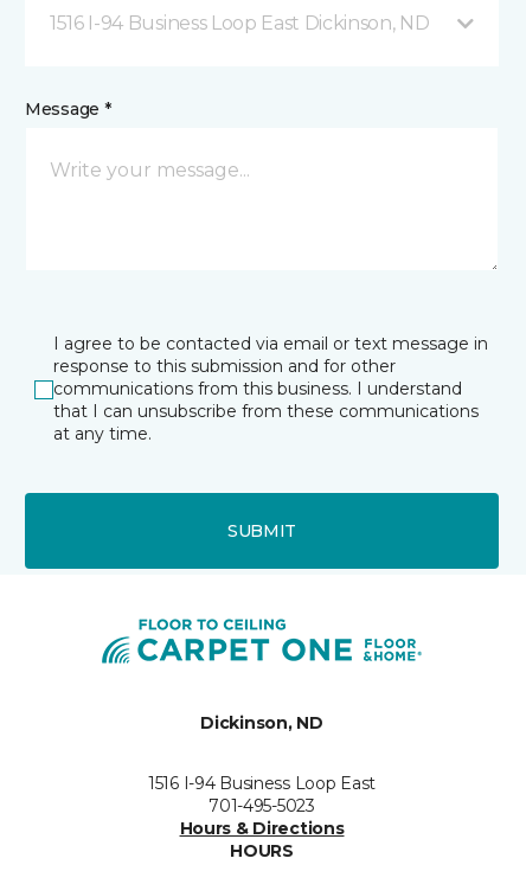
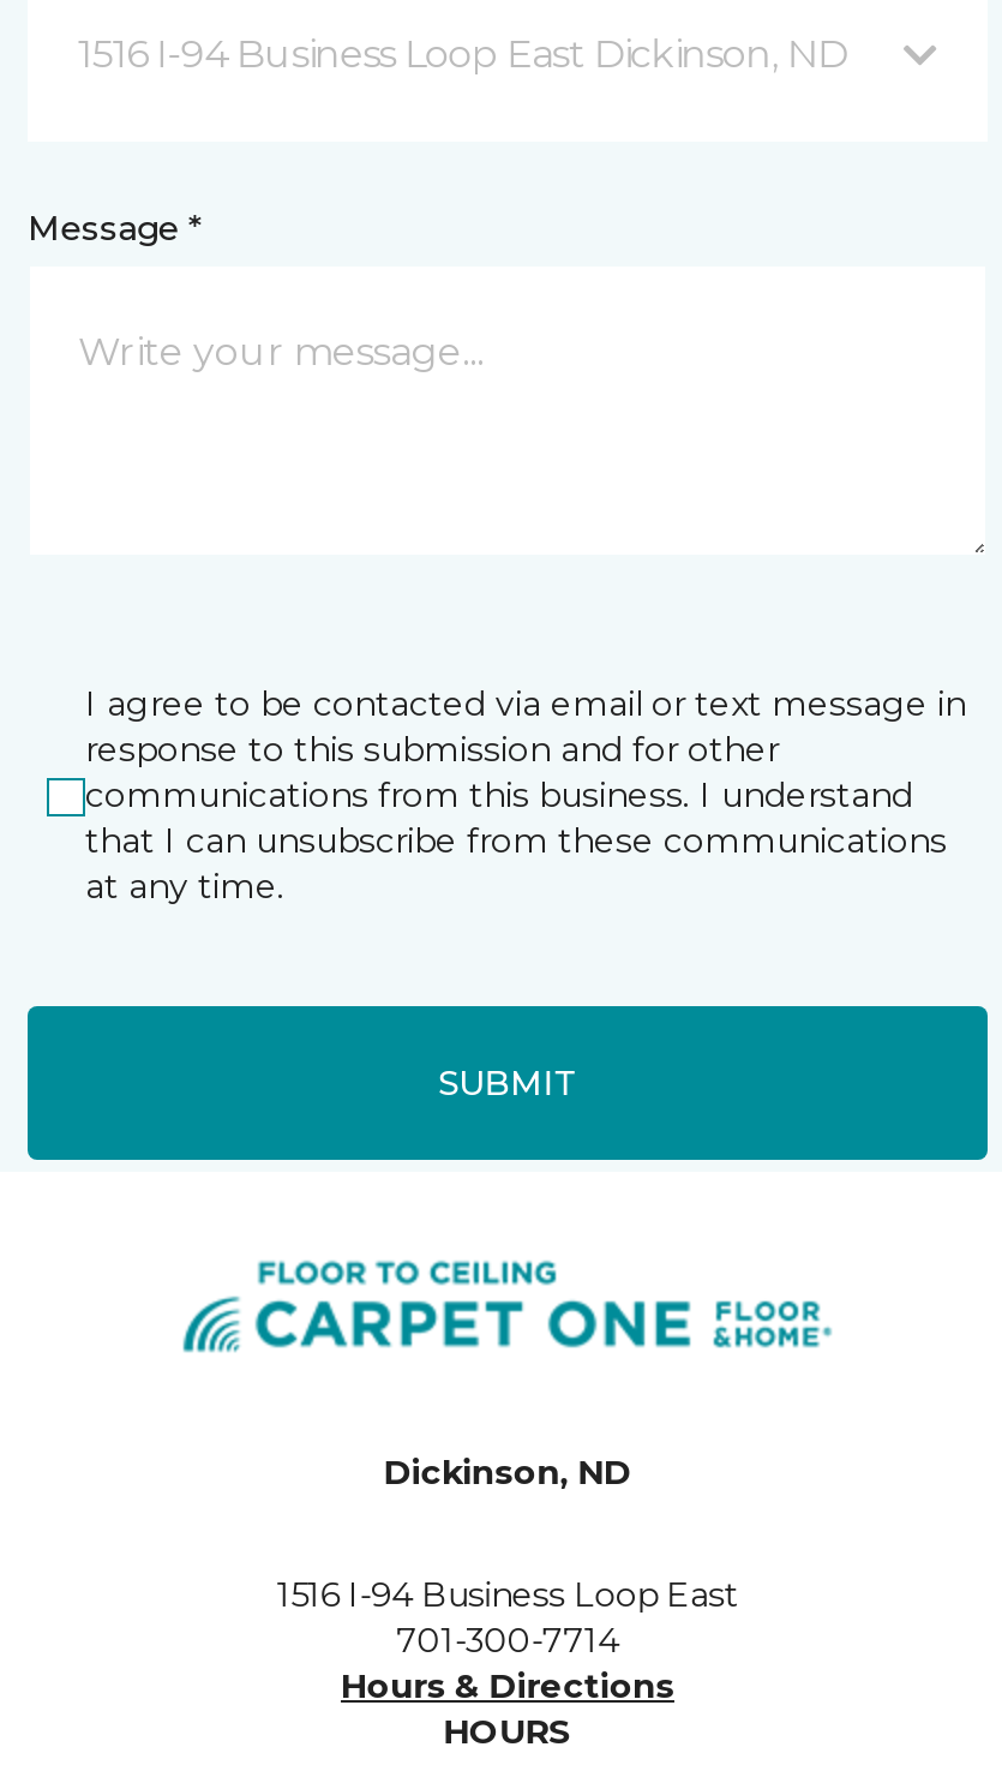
[209,795,315,816] 701-495-5023 -> [396,1619,619,1662] 701-300-7714

